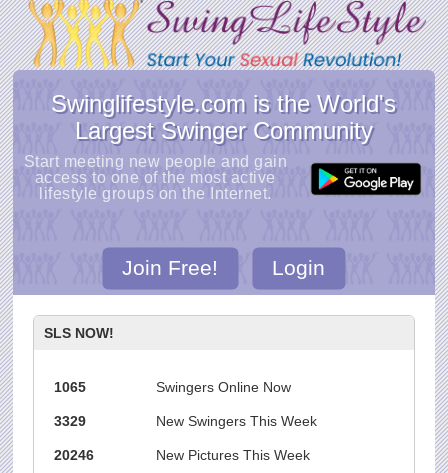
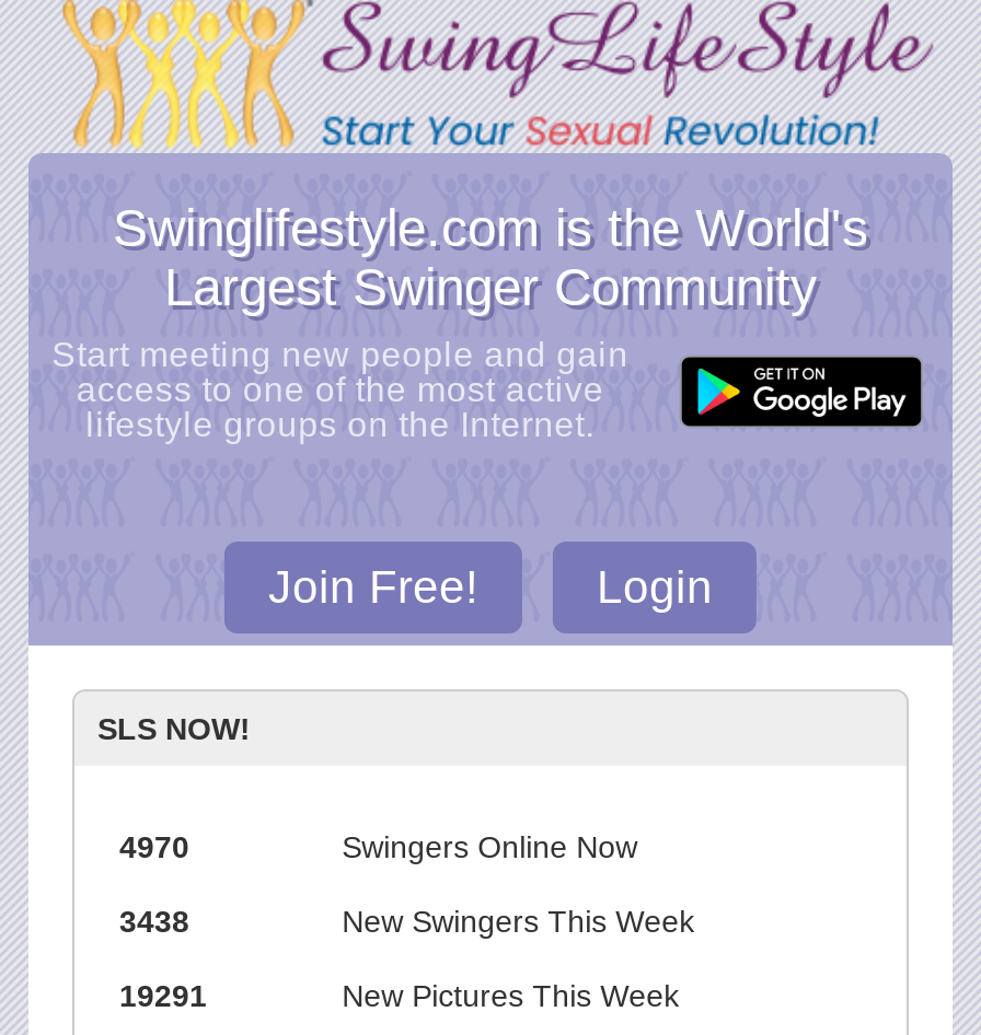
[54,379,86,395] 1065 -> [119,829,189,864] 4970
[54,413,86,429] 3329 -> [119,903,189,938] 3438
[54,447,94,463] 20246 -> [119,977,207,1012] 19291

